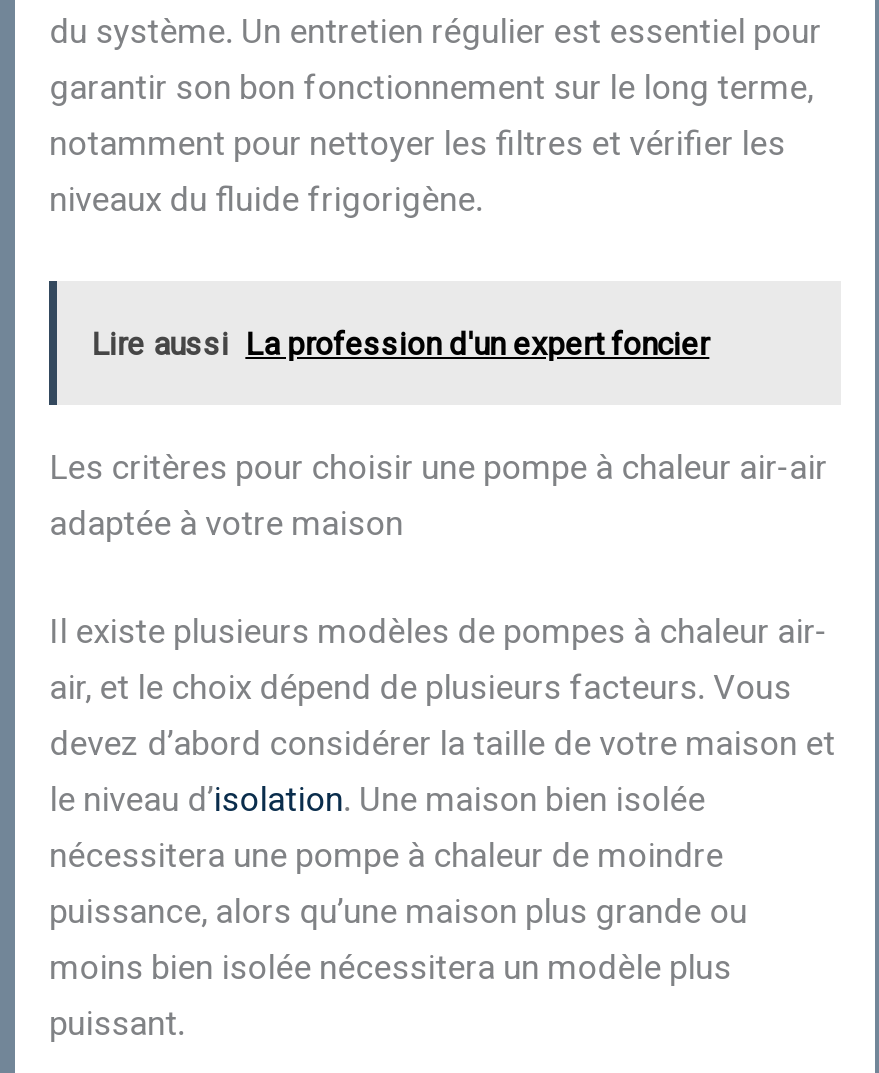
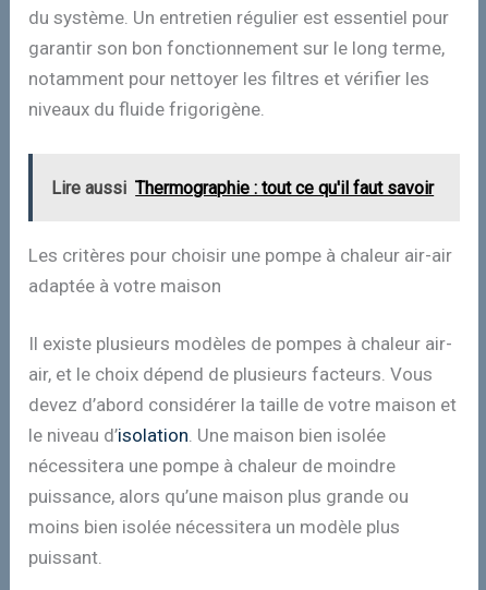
[91,325,709,363] Lire aussi La profession d'un expert foncier -> [51,177,434,198] Lire aussi Thermographie : tout ce qu'il faut savoir

